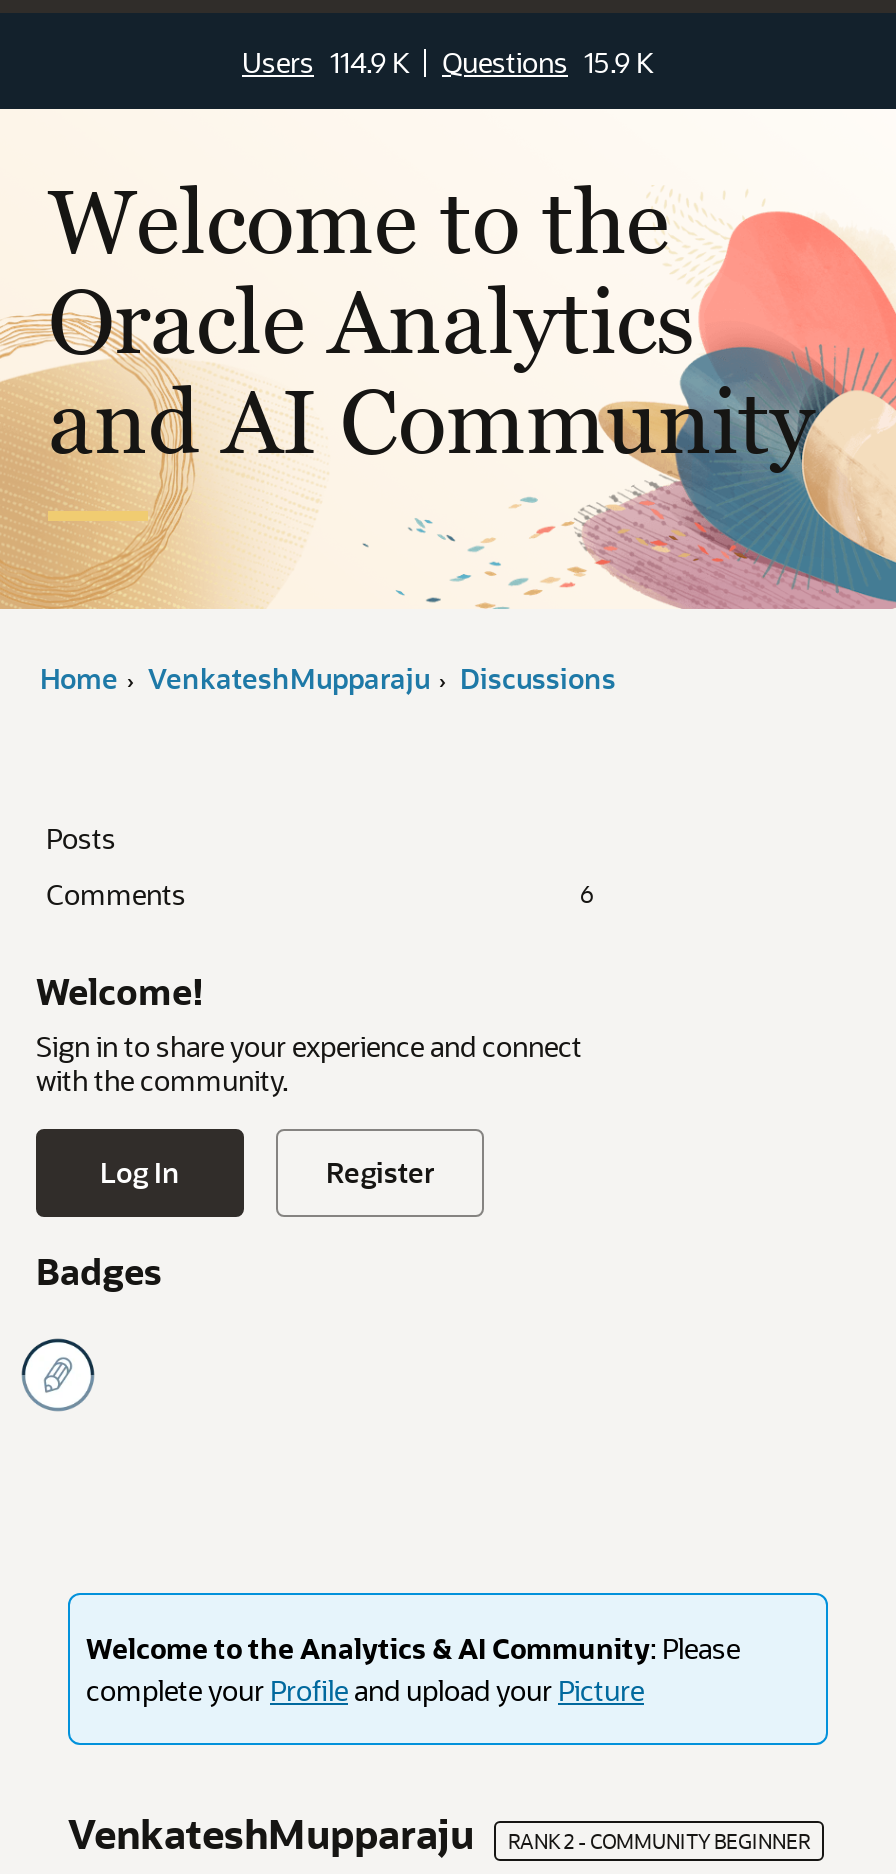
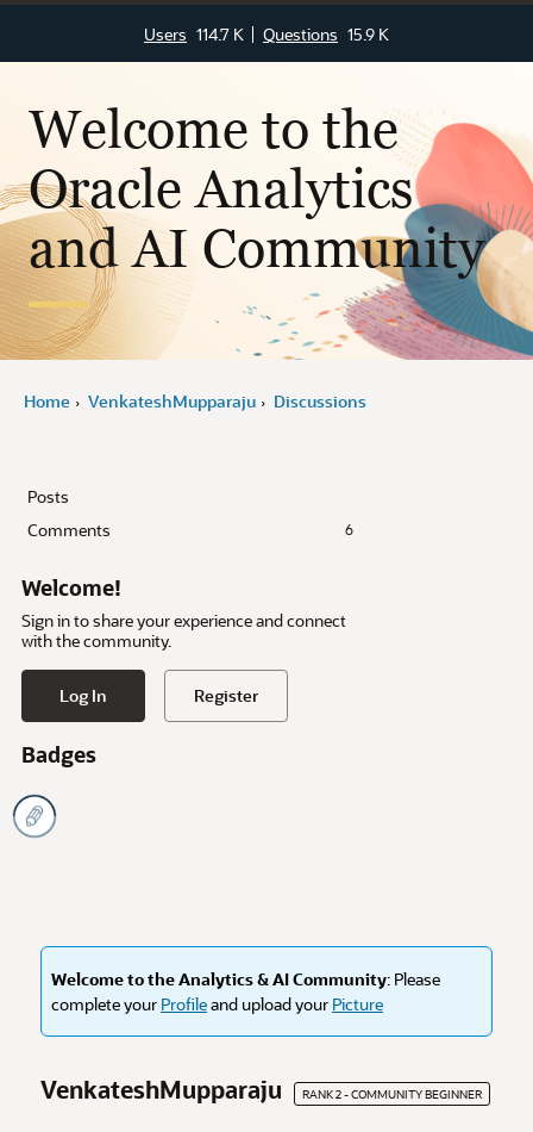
[242,42,654,80] Users 114.9 K Questions 15.9 K -> [144,22,389,45] Users 114.7 K Questions 15.9 K

